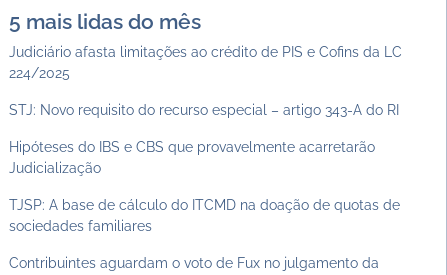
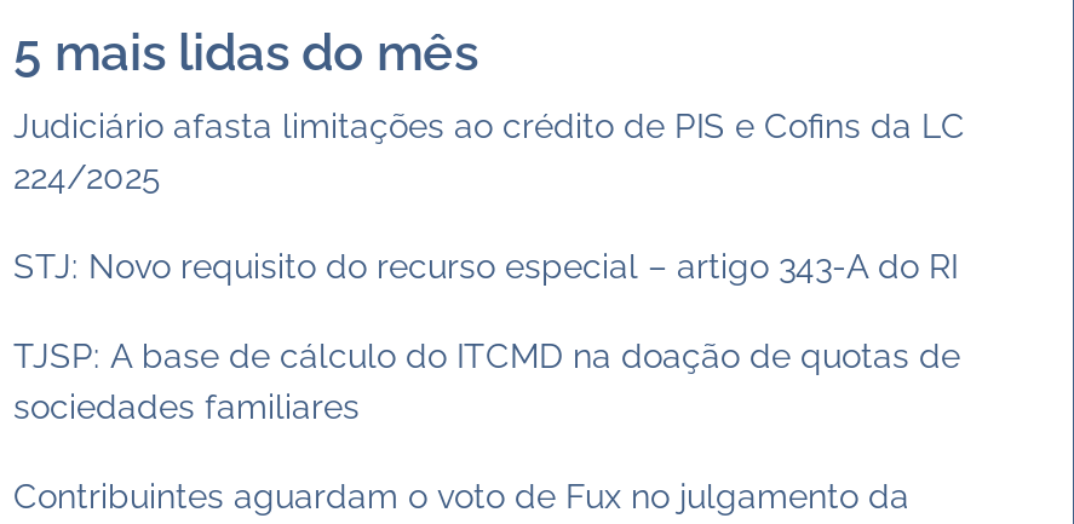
[9,139,375,176] Hipóteses do IBS e CBS que provavelmente acarretarão | Judicialização -> none

